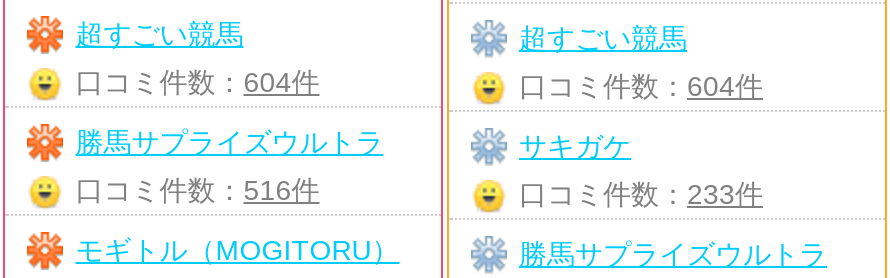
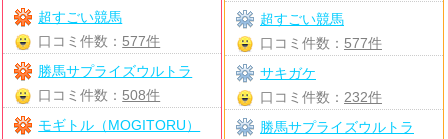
[75,66,319,98] 口コミ件数：604件 -> [38,33,160,49] 口コミ件数：577件
[519,70,763,102] 口コミ件数：604件 -> [260,35,382,51] 口コミ件数：577件
[75,174,319,206] 口コミ件数：516件 -> [38,87,160,103] 口コミ件数：508件
[519,178,763,210] 口コミ件数：233件 -> [260,89,382,105] 口コミ件数：232件

